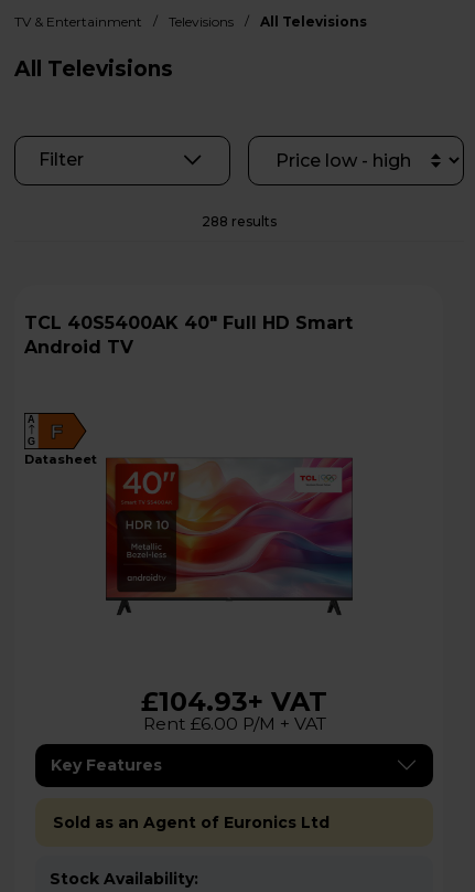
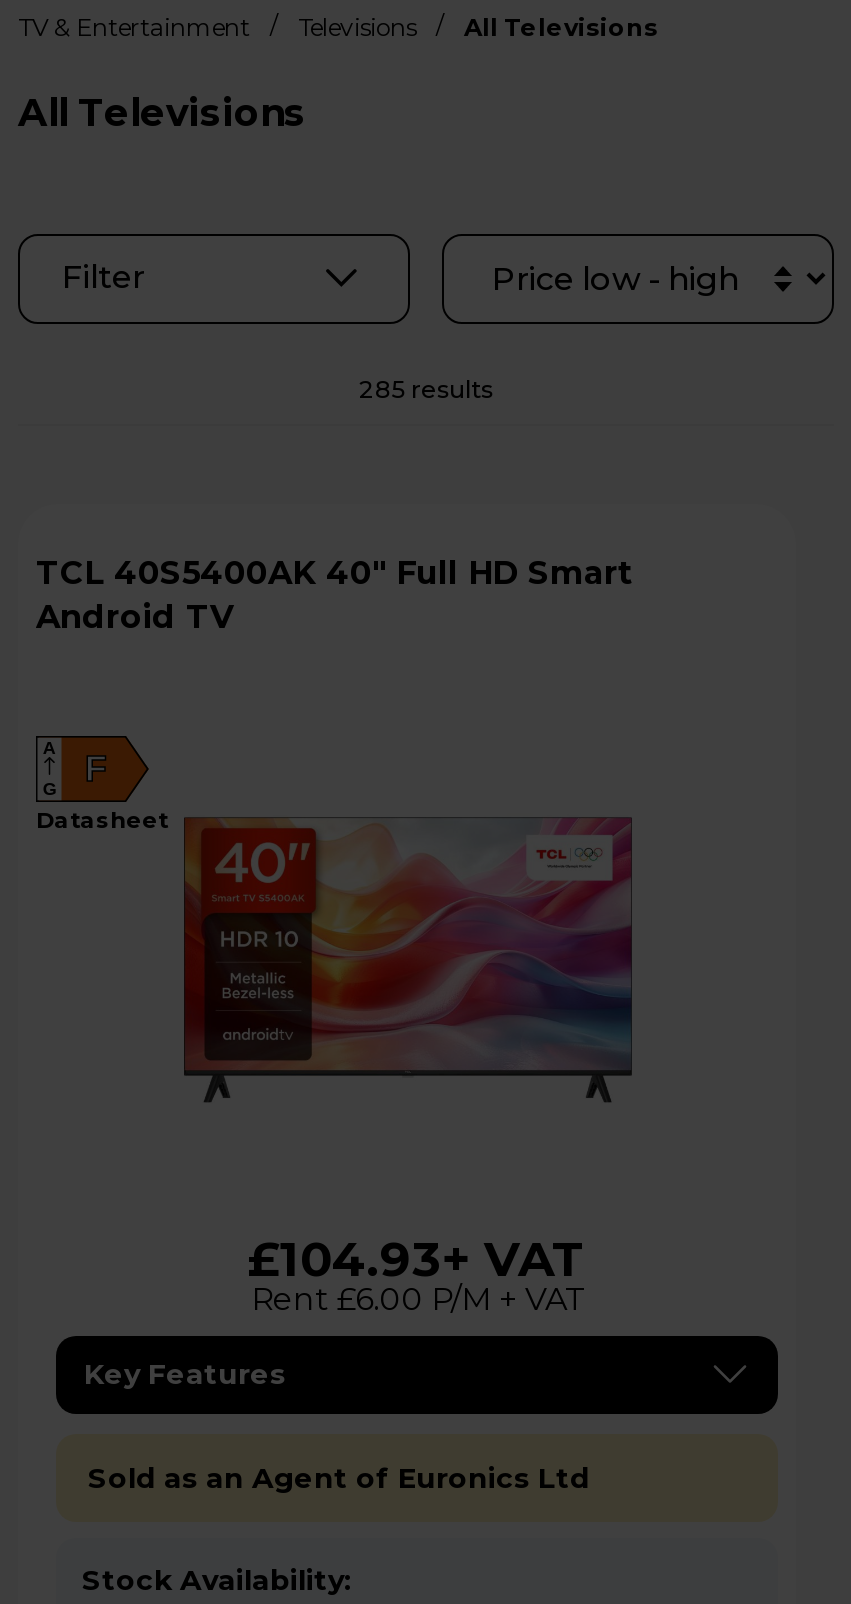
[202,213,277,229] 288 results -> [359,374,493,404] 285 results

